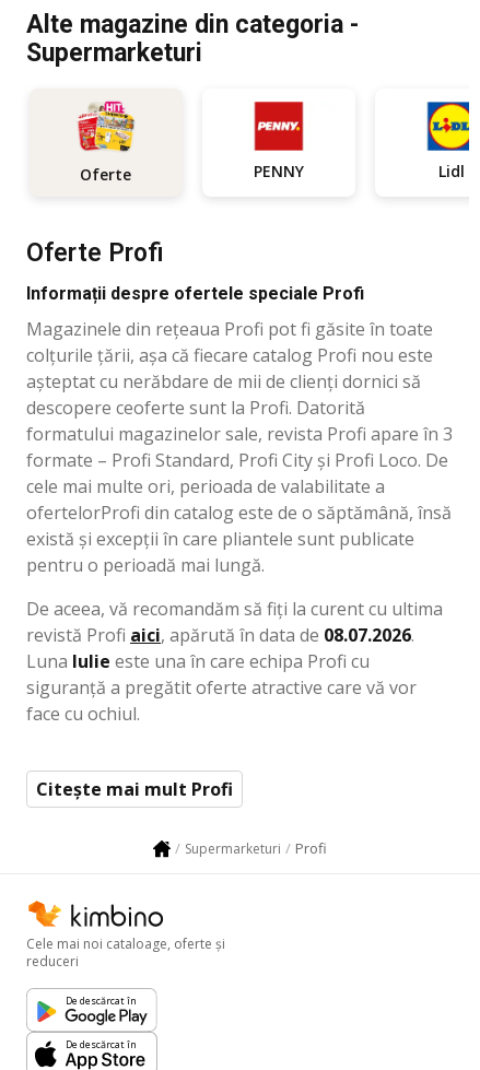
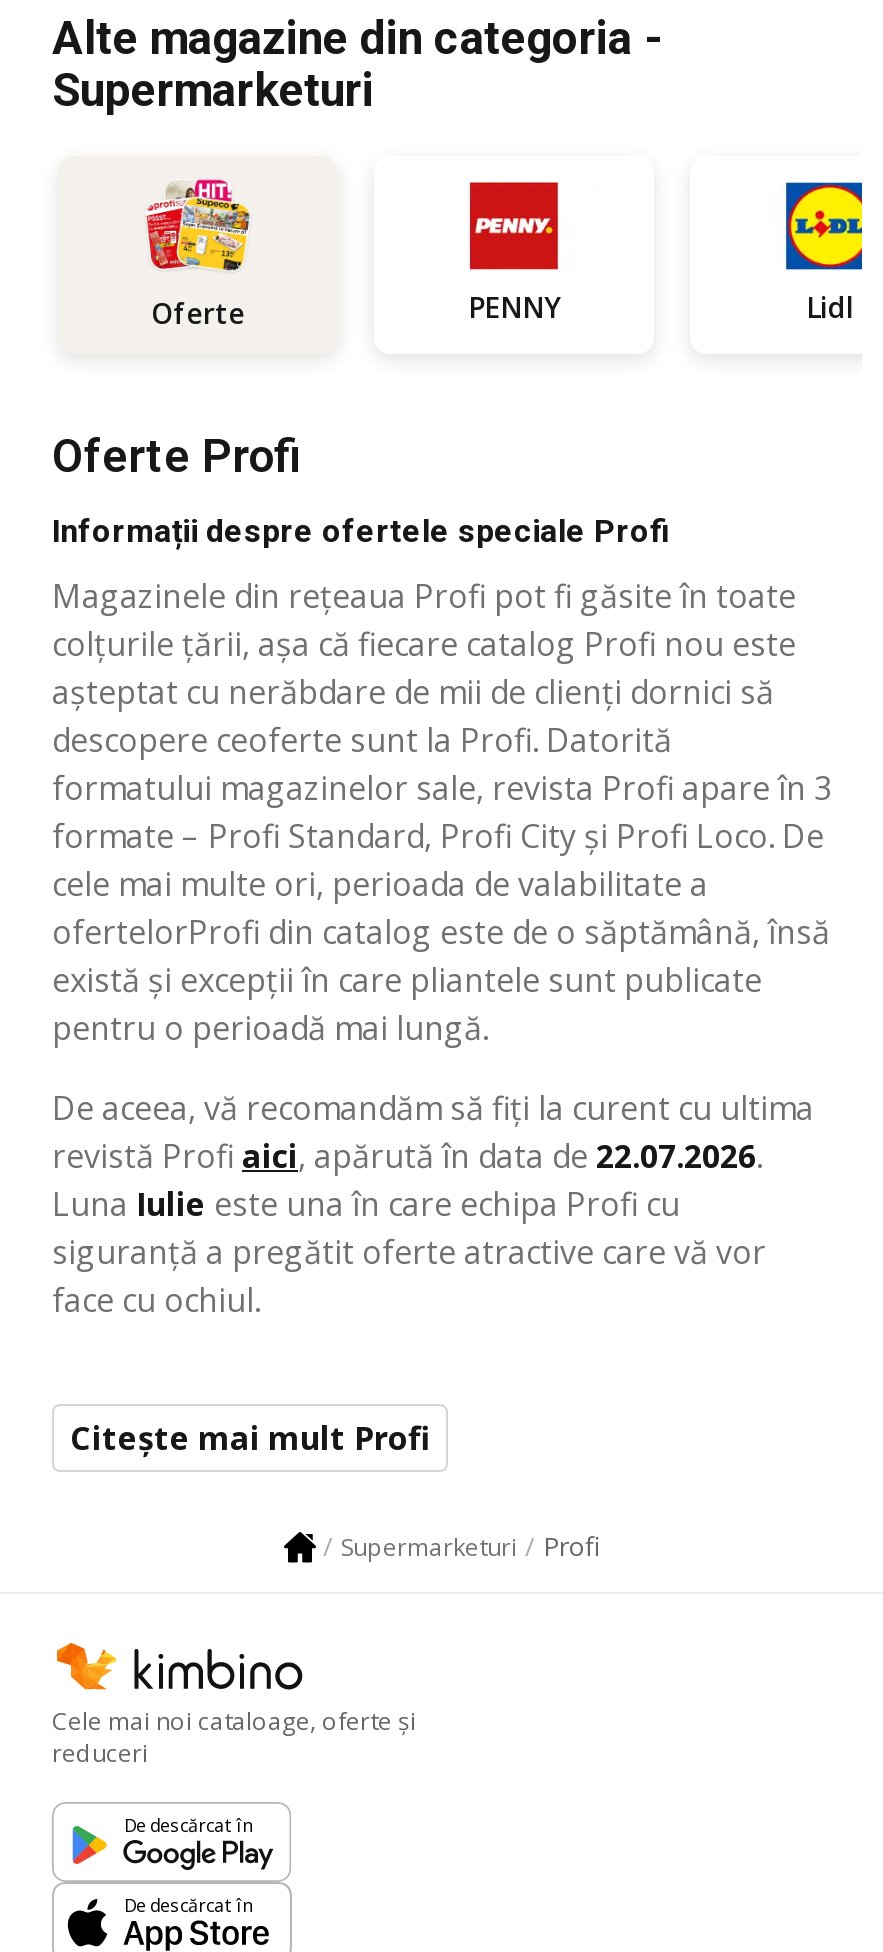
[26,623,414,647] revistă Profi aici, apărută în data de 08.07.2026. -> [52,1133,762,1177] revistă Profi aici, apărută în data de 22.07.2026.

